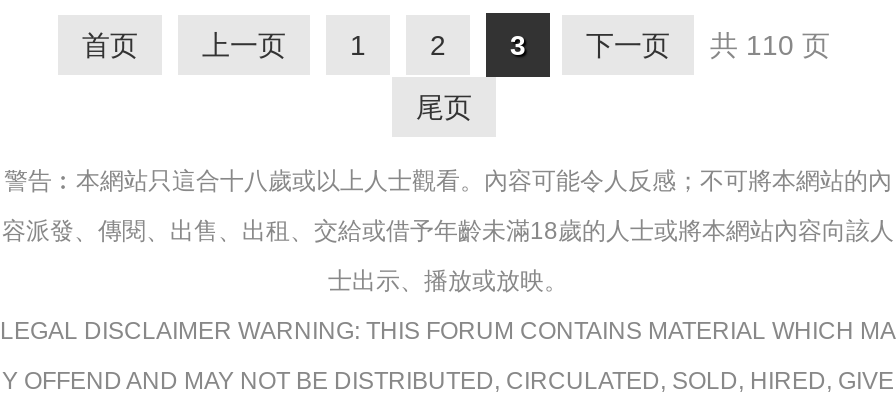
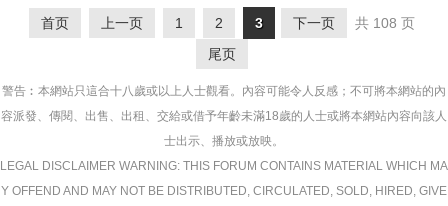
[82,29,838,61] 首页 上一页 1 2 3 下一页 共 110 页 -> [41,15,419,31] 首页 上一页 1 2 3 下一页 共 108 页

